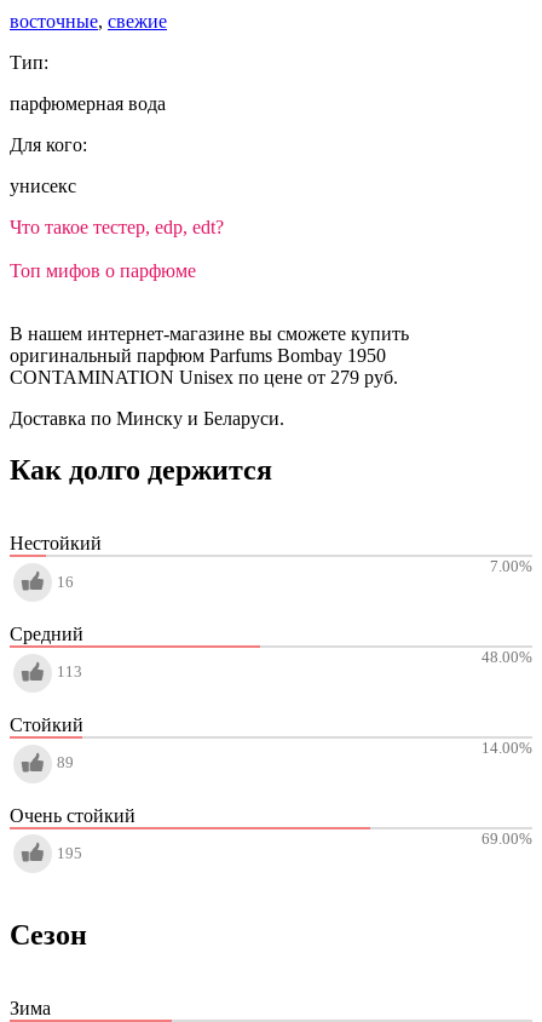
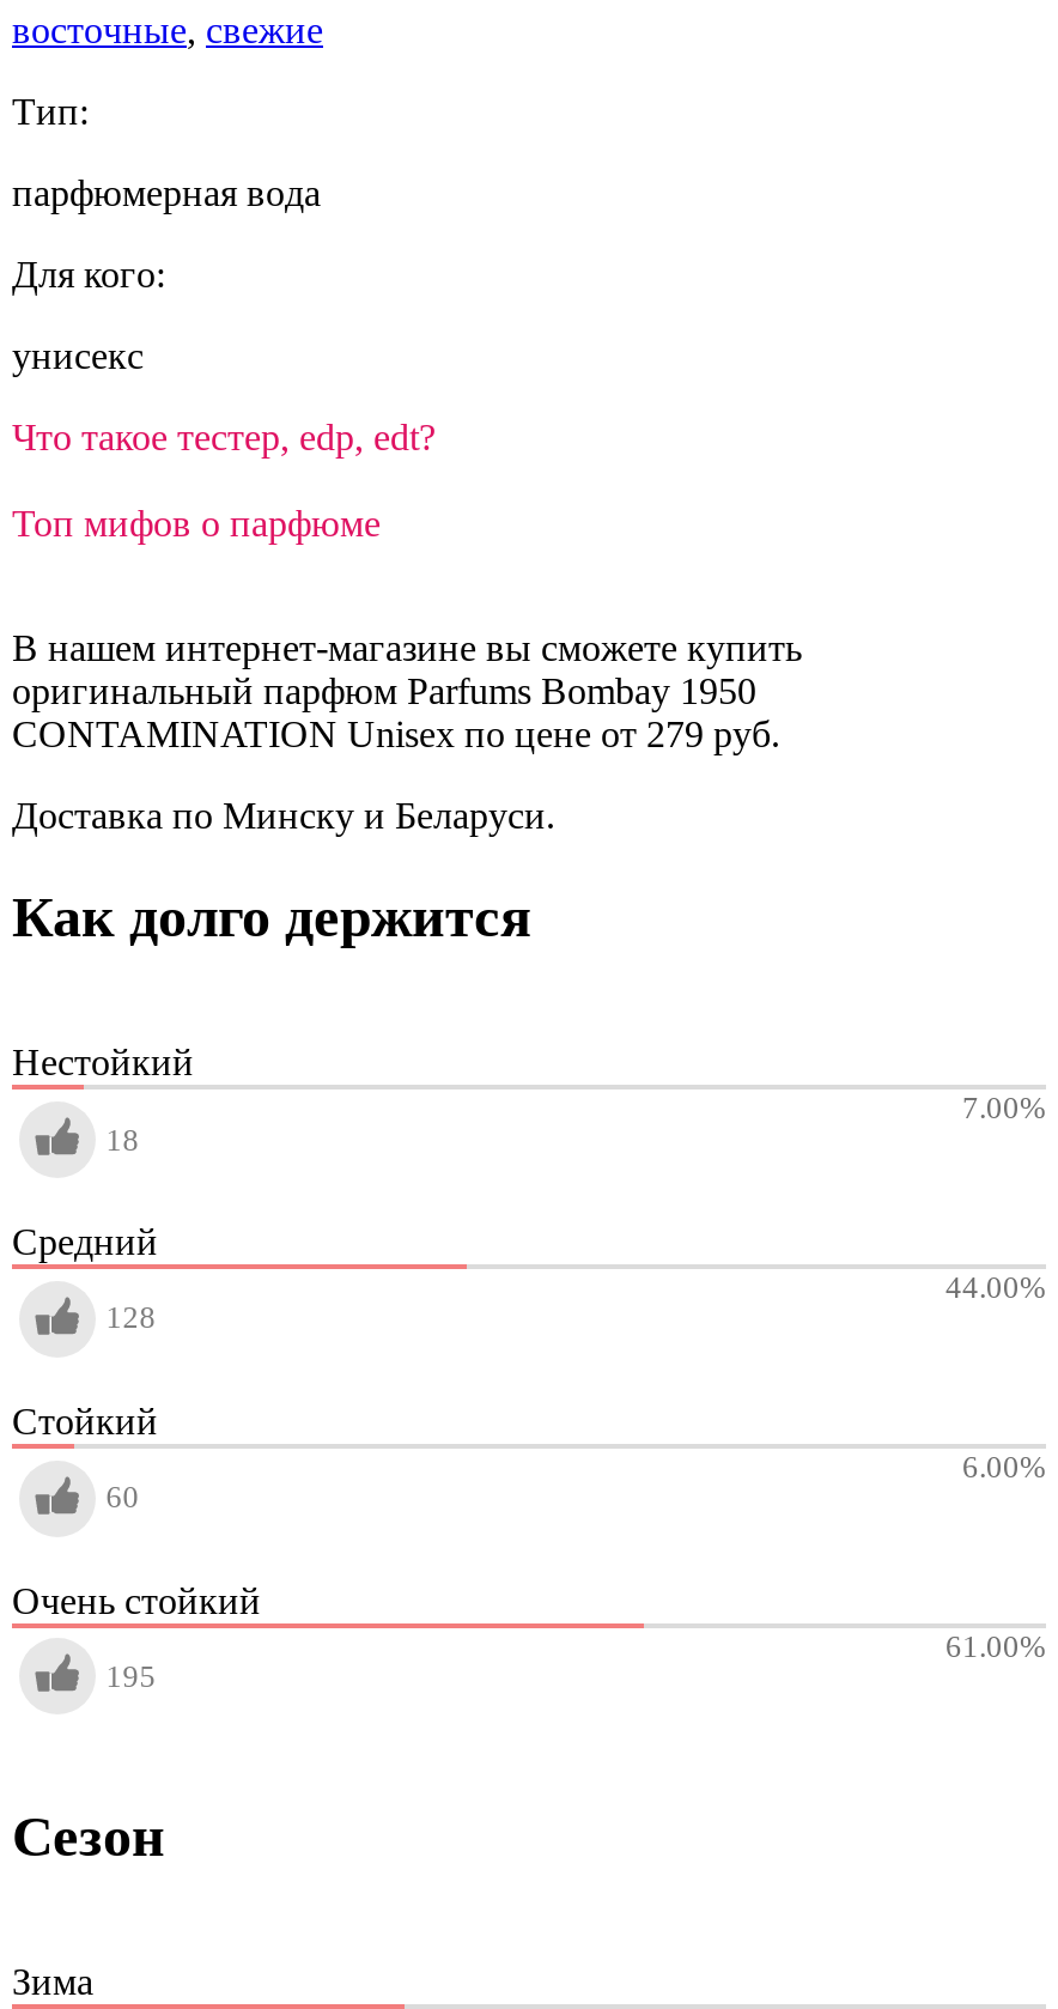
[57,574,74,591] 16 -> [106,1123,139,1157] 18
[482,649,532,666] 48.00% -> [945,1271,1046,1305] 44.00%
[57,665,83,681] 113 -> [106,1302,156,1336] 128
[482,740,532,757] 14.00% -> [962,1451,1046,1484] 6.00%
[57,755,74,772] 89 -> [106,1481,139,1515] 60
[482,830,532,847] 69.00% -> [945,1629,1046,1663] 61.00%

